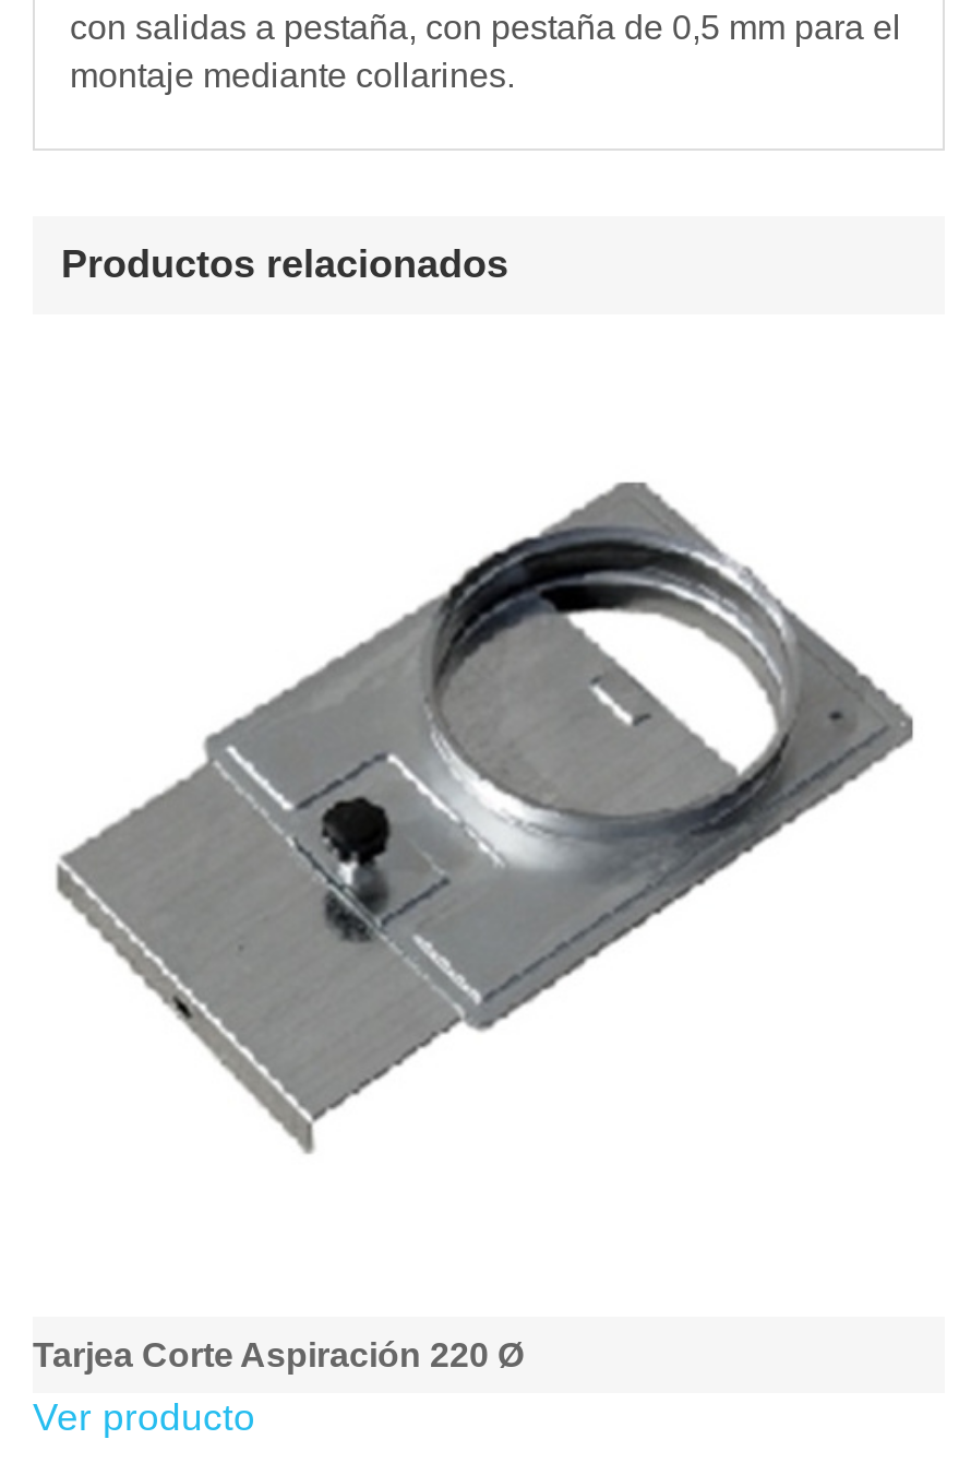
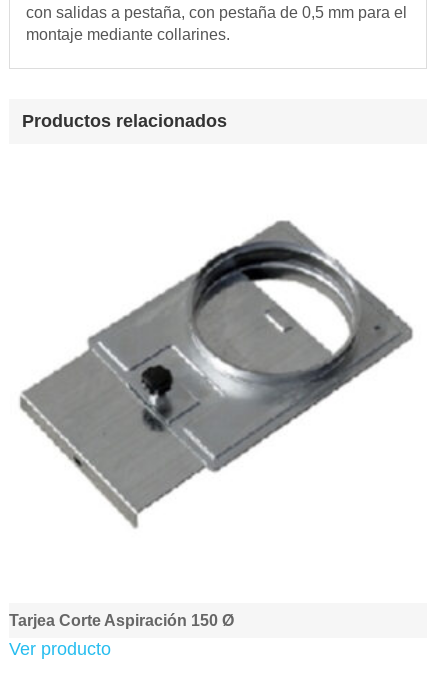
[33,1335,524,1373] Tarjea Corte Aspiración 220 Ø -> [9,612,234,629] Tarjea Corte Aspiración 150 Ø

